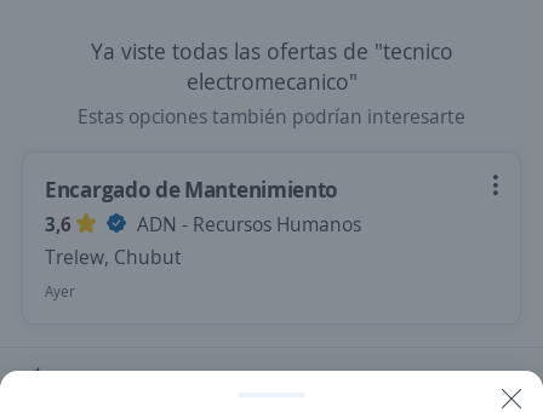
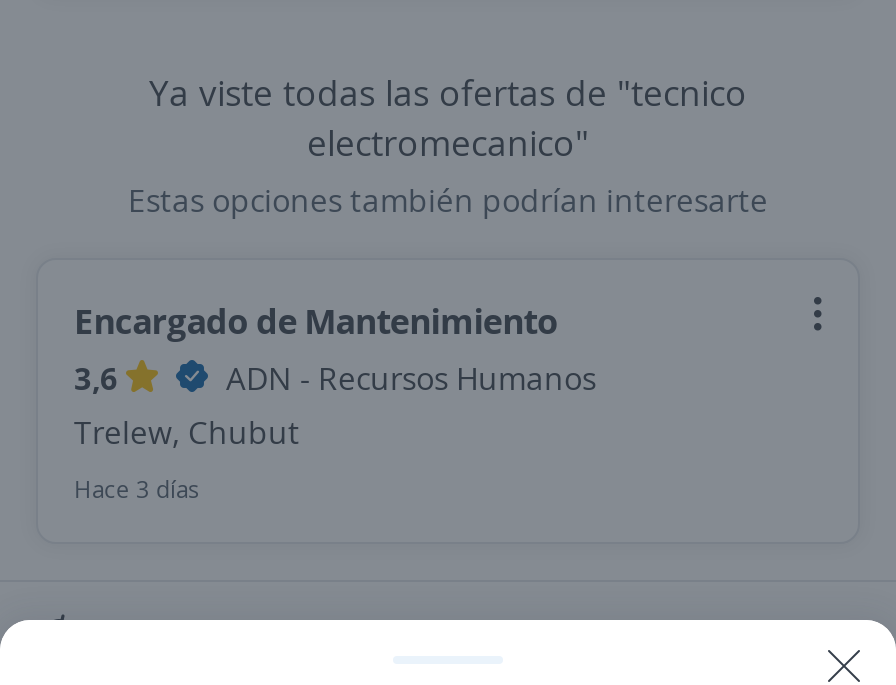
[45,281,75,302] Ayer -> [74,472,200,506] Hace 3 días

